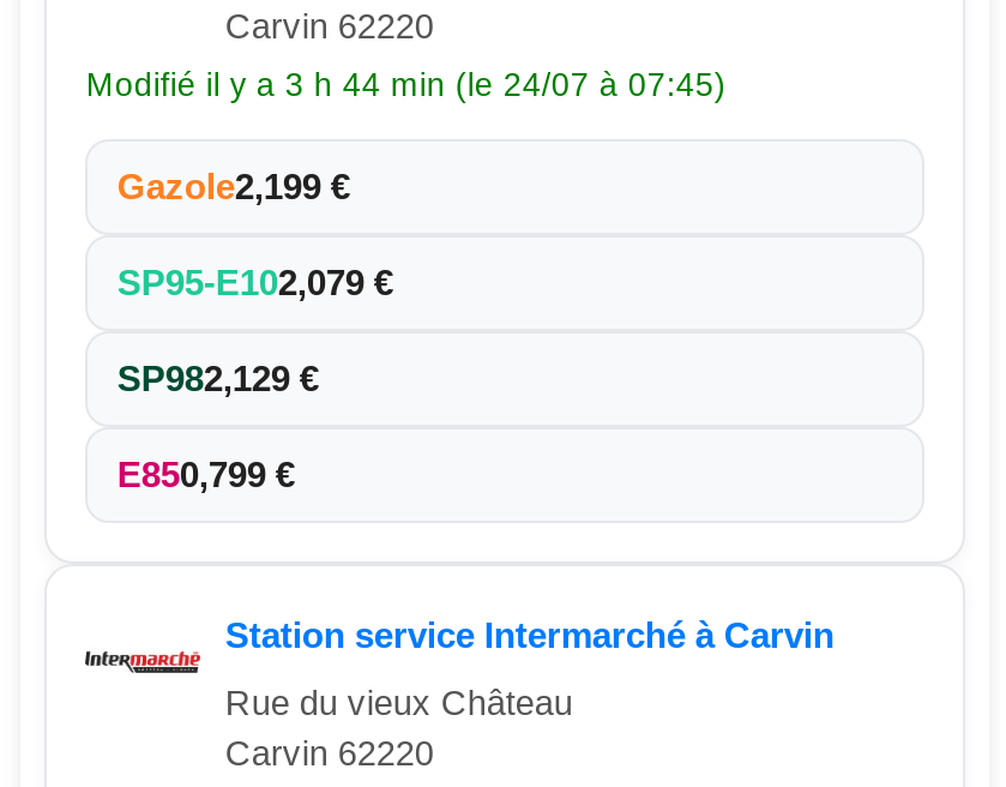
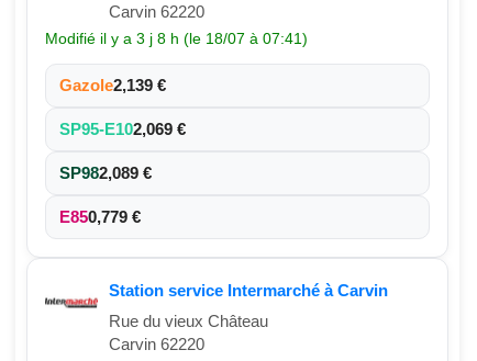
[86,67,726,103] Modifié il y a 3 h 44 min (le 24/07 à 07:45) -> [46,31,308,47] Modifié il y a 3 j 8 h (le 18/07 à 07:41)
[117,166,350,206] Gazole2,199 € -> [60,76,166,94] Gazole2,139 €
[117,262,393,302] SP95-E102,079 € -> [60,120,186,138] SP95-E102,069 €
[117,358,319,398] SP982,129 € -> [60,163,152,182] SP982,089 €
[117,453,295,494] E850,799 € -> [60,207,141,226] E850,779 €

